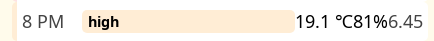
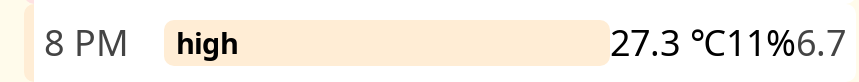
[295,9,423,33] 19.1 ℃81%6.45 -> [610,18,846,66] 27.3 ℃11%6.7

